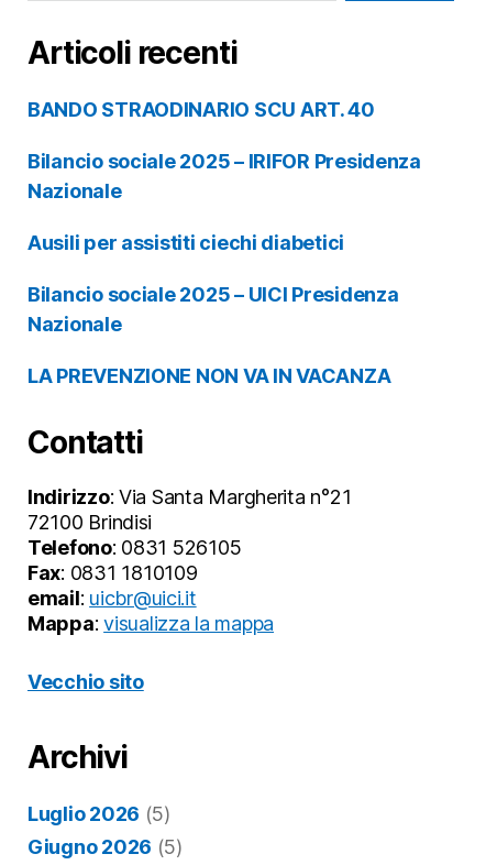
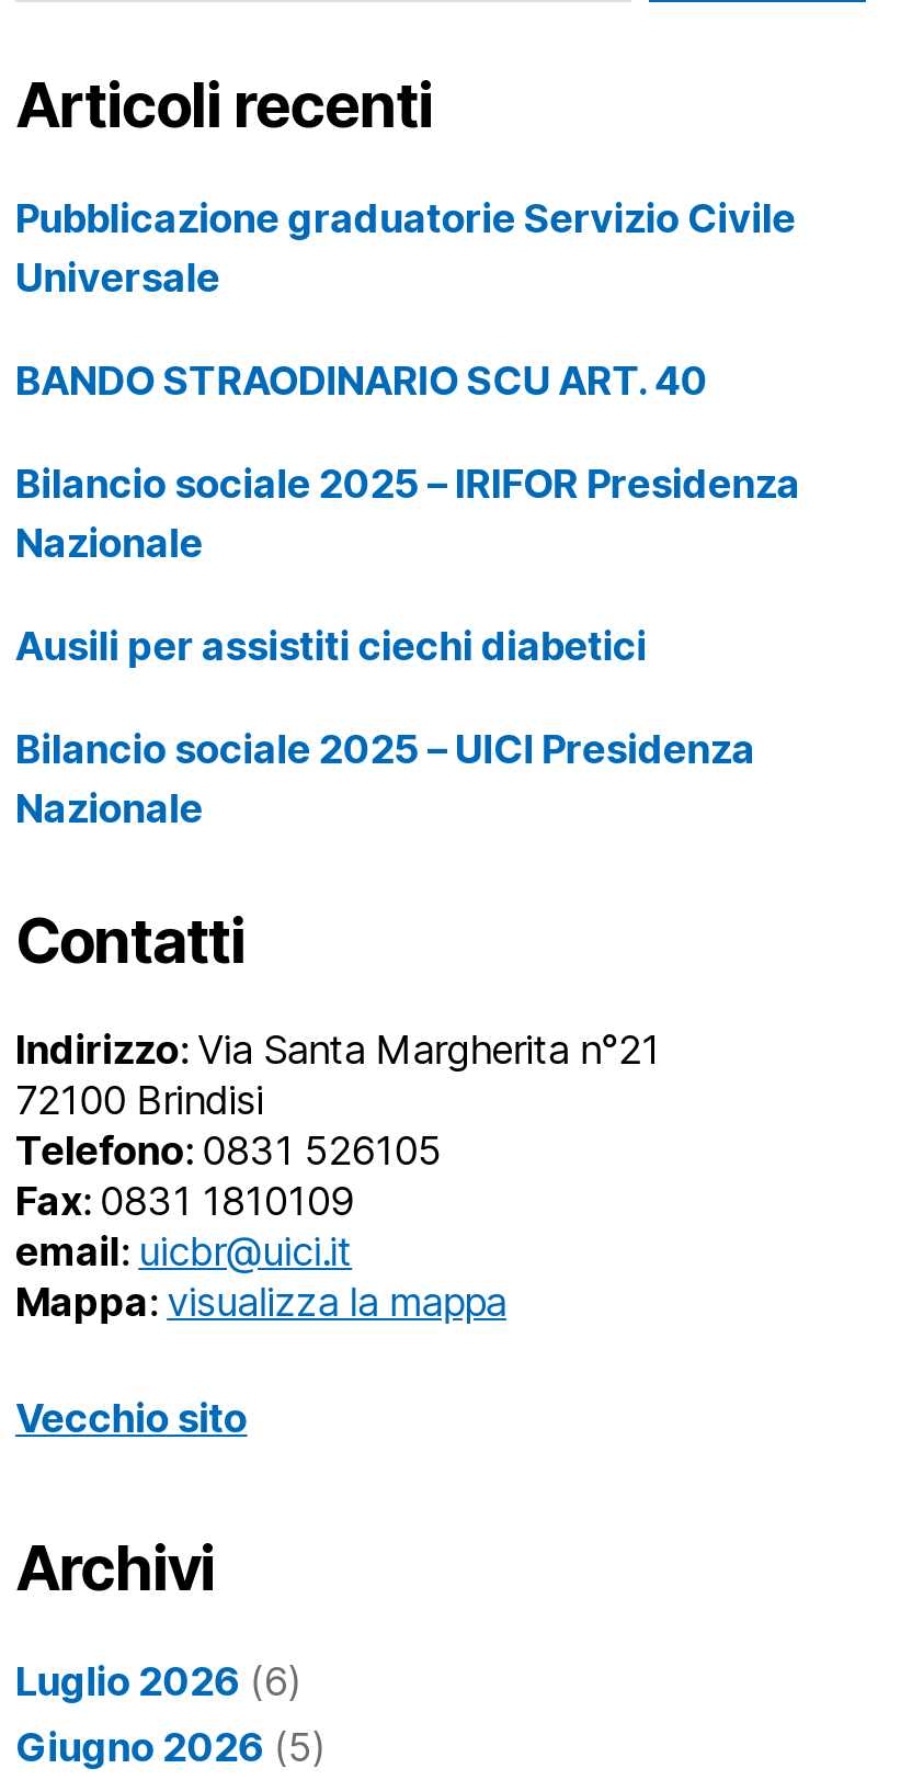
none -> [15,195,796,301] Pubblicazione graduatorie Servizio Civile | Universale
moved [27,98,421,336] -> [15,358,800,832]: BANDO STRAODINARIO SCU ART. 40 | Bilancio sociale 2025 – IRIFOR Presidenza | Nazionale | Ausili per assistiti ciechi diabetici | Bilancio sociale 2025 – UICI Presidenza | Nazionale
[27,364,391,387] LA PREVENZIONE NON VA IN VACANZA -> none
[27,802,170,825] Luglio 2026 (5) -> [15,1658,300,1705] Luglio 2026 (6)

